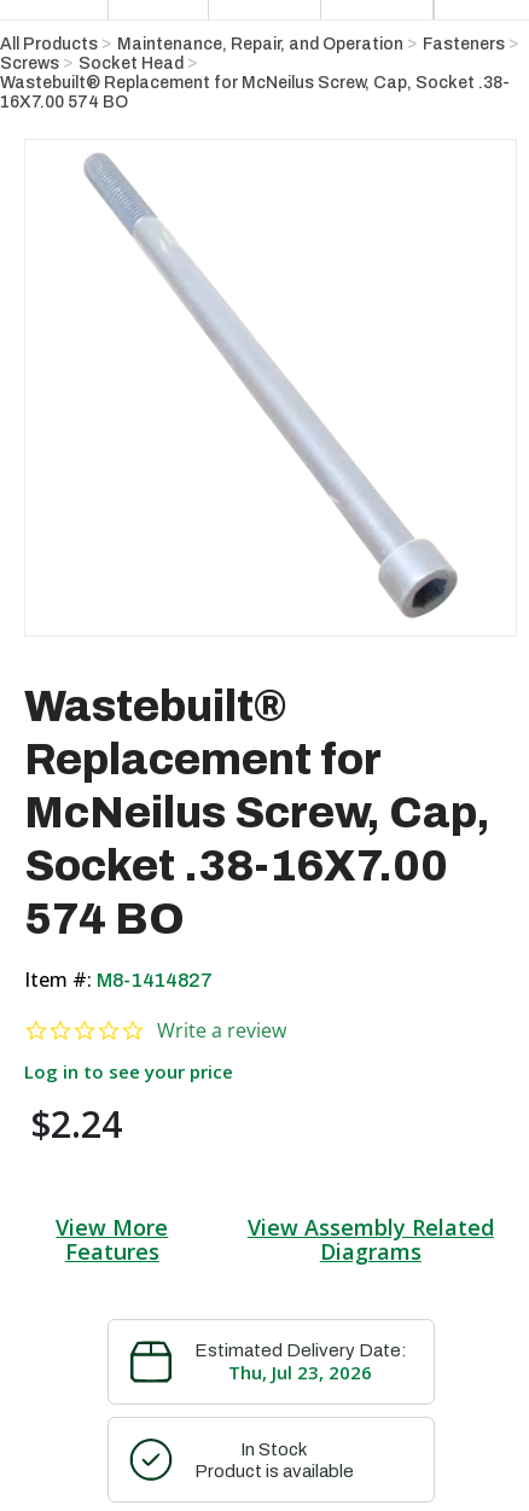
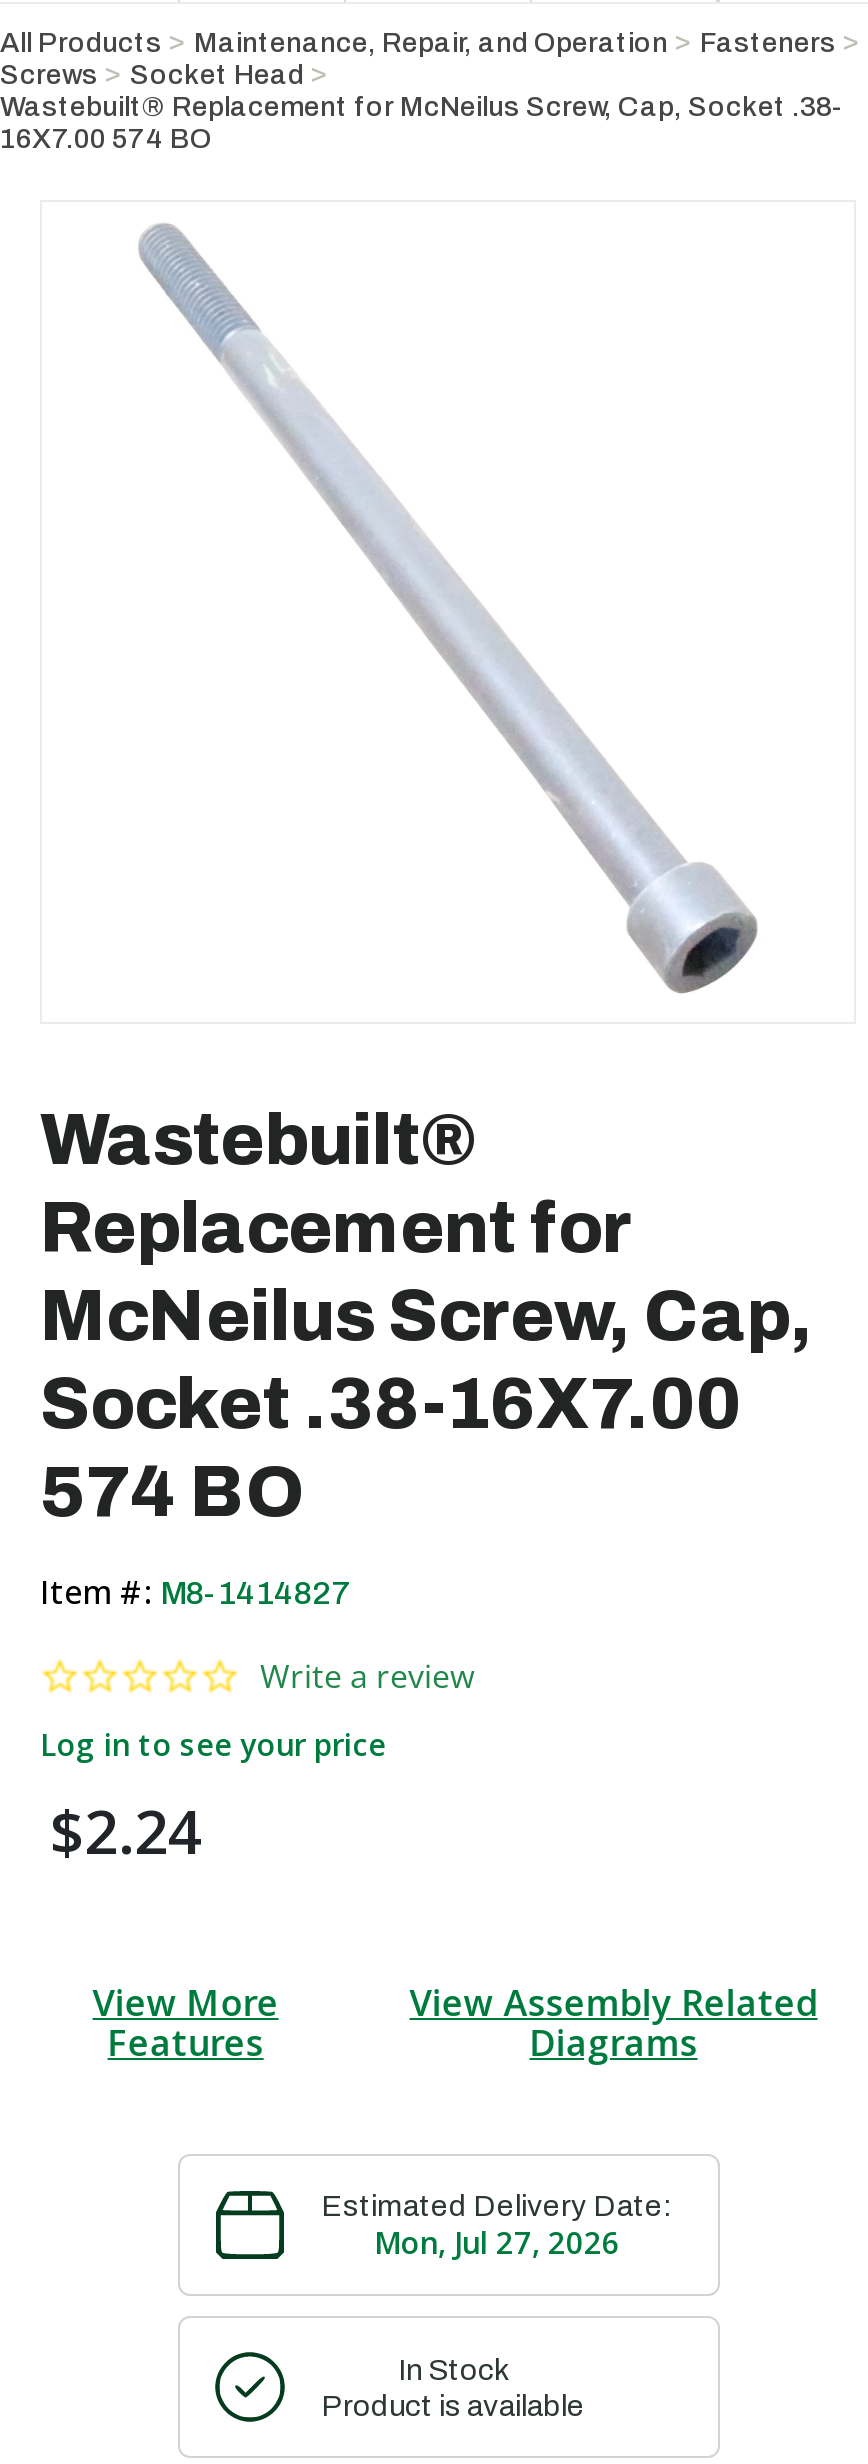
[228,1360,372,1384] Thu, Jul 23, 2026 -> [374,2222,620,2262] Mon, Jul 27, 2026

